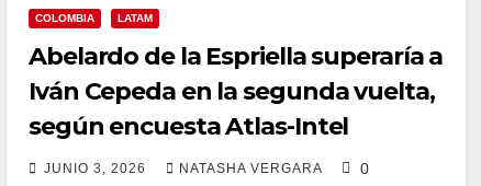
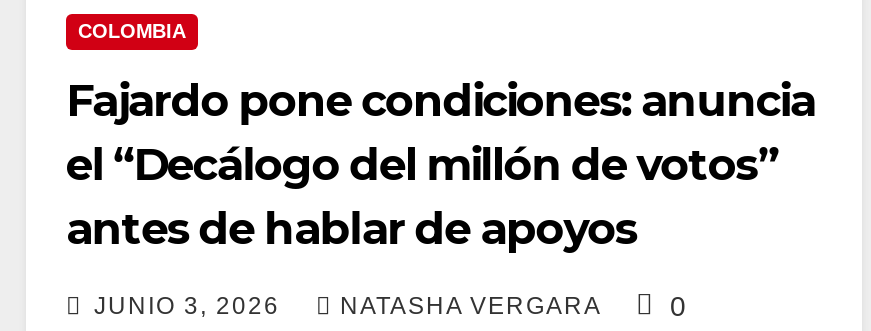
[29,12,443,141] LATAM | Abelardo de la Espriella superaría a | Iván Cepeda en la segunda vuelta, | según encuesta Atlas-Intel -> [66,74,815,256] Fajardo pone condiciones: anuncia | el “Decálogo del millón de votos” | antes de hablar de apoyos

